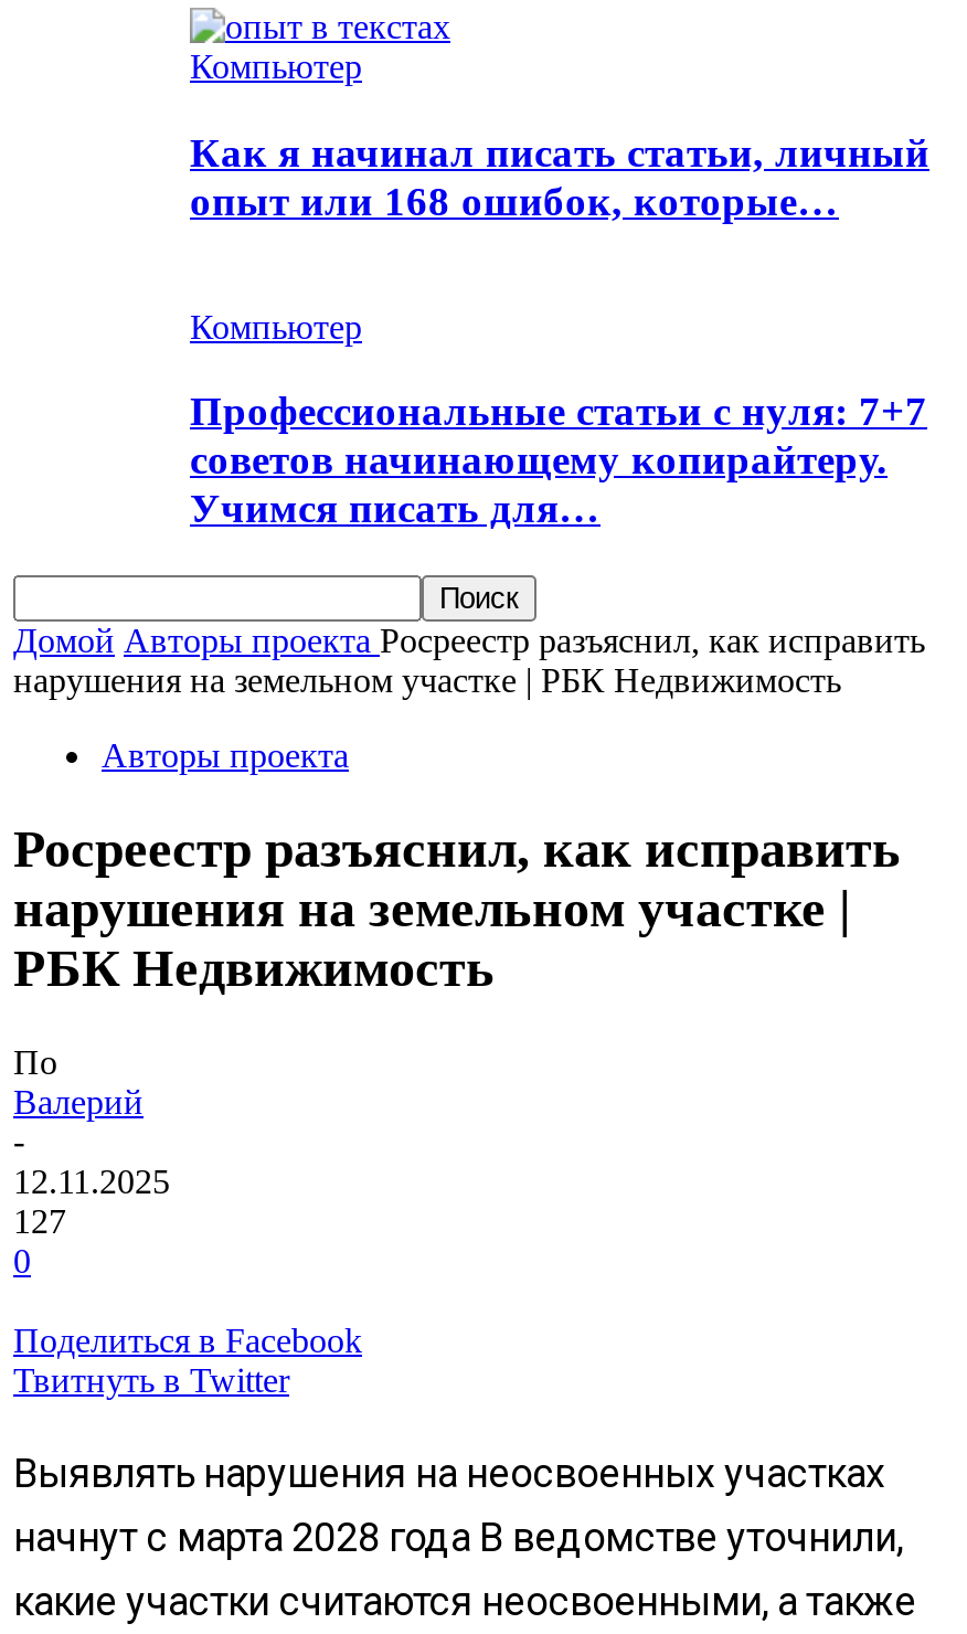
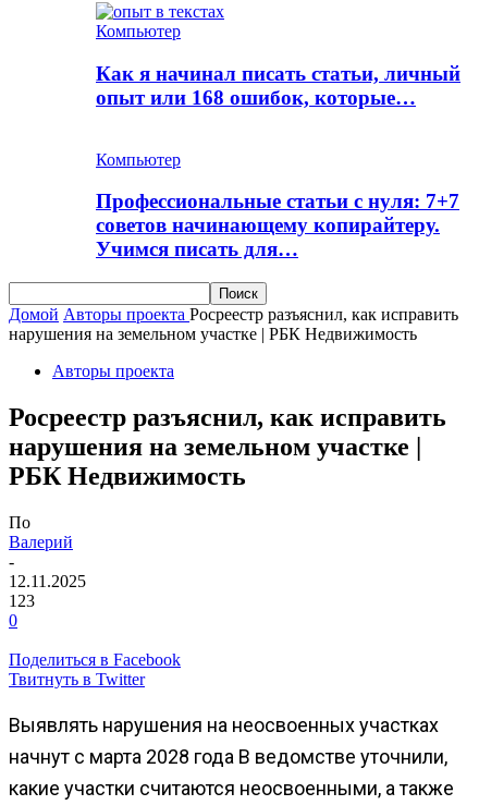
[13,1202,66,1239] 127 -> [9,591,35,610] 123

